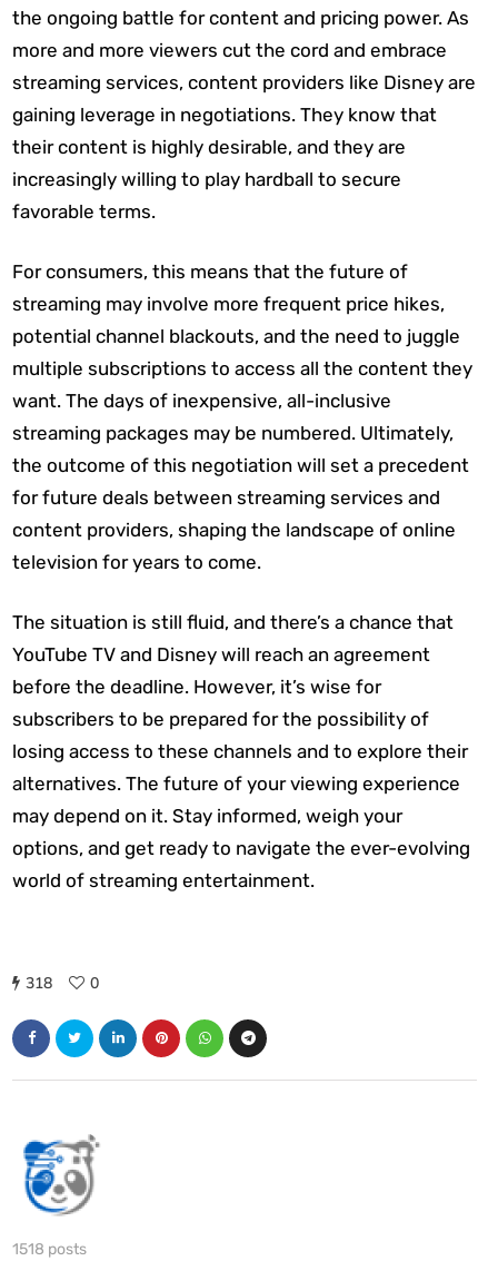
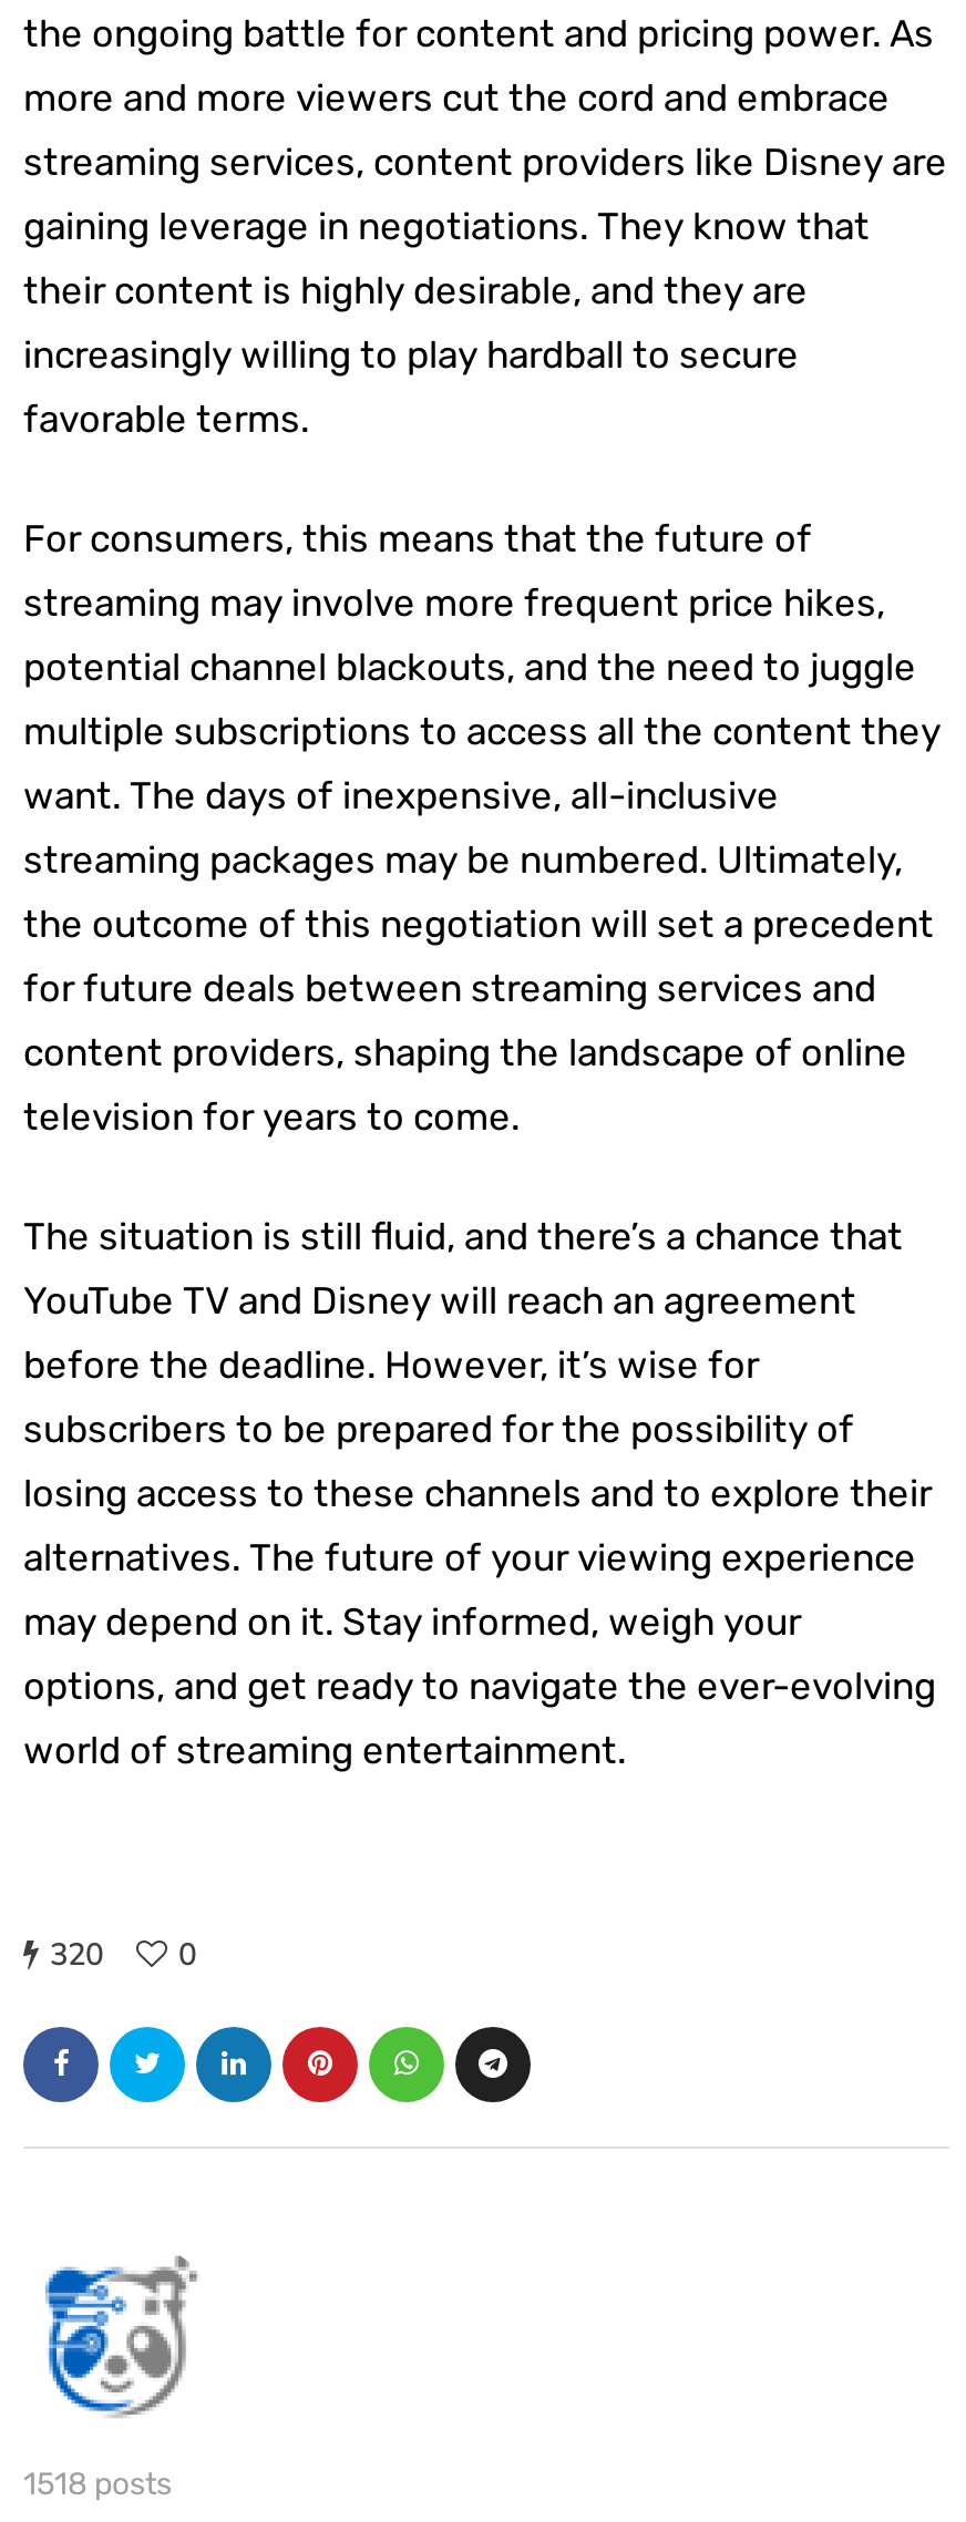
[26,972,99,993] 318 0 -> [50,1933,196,1975] 320 0

